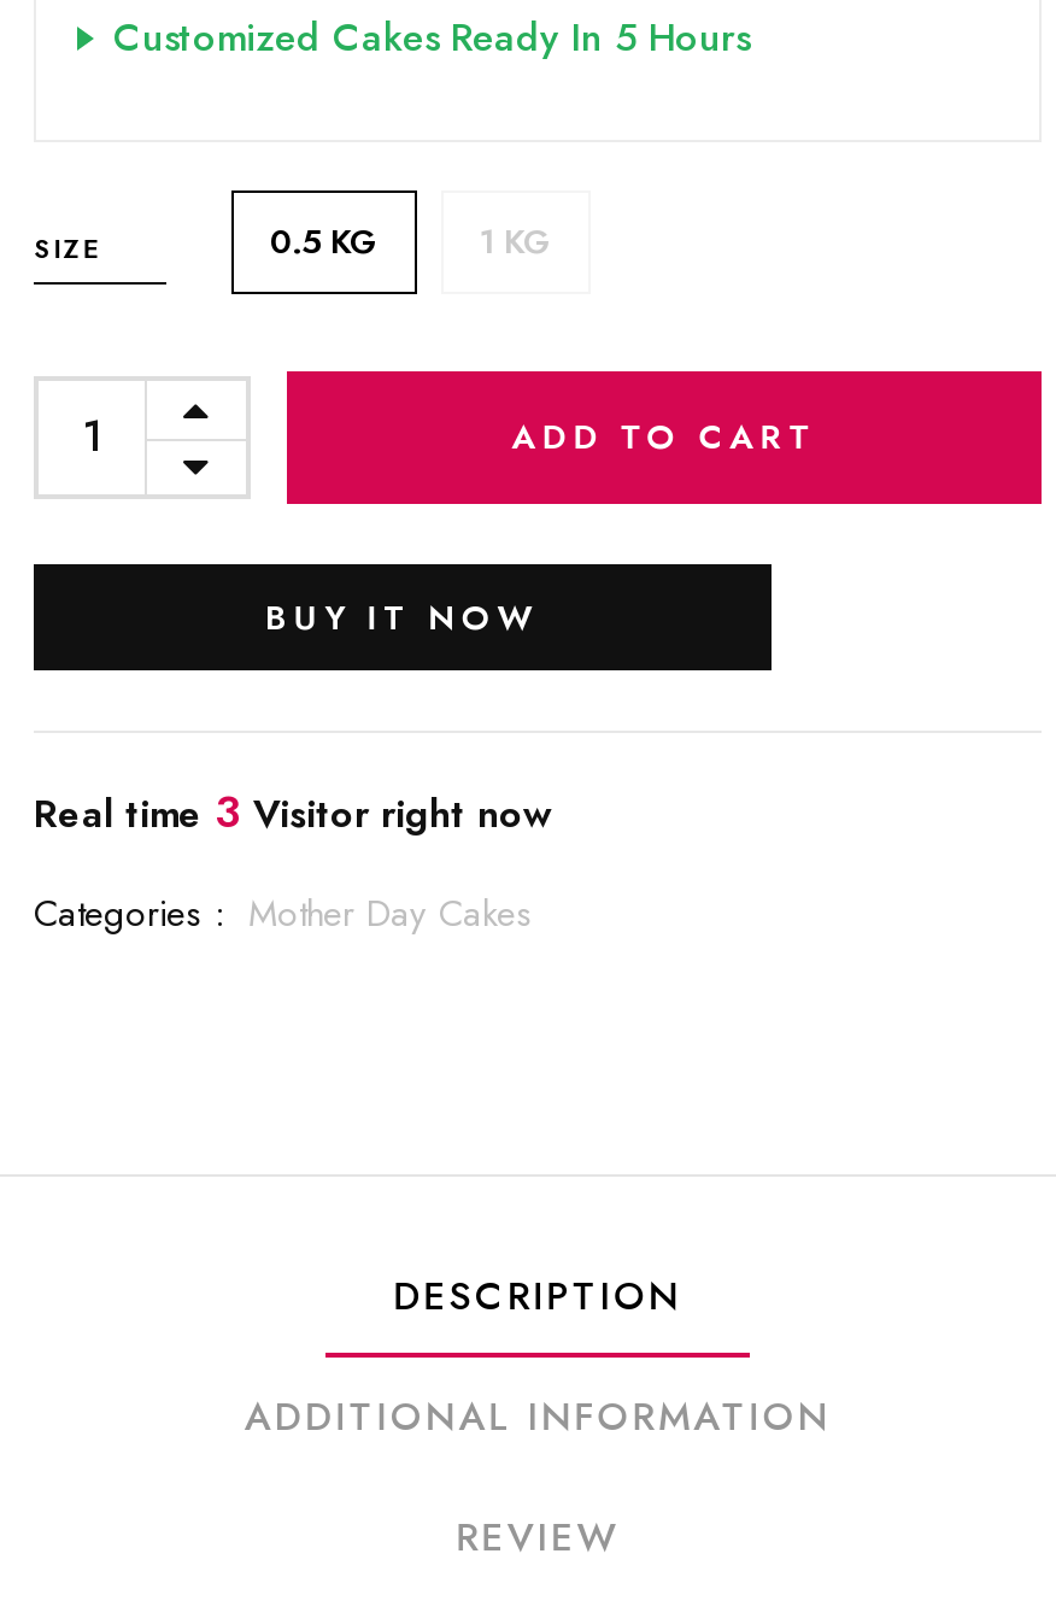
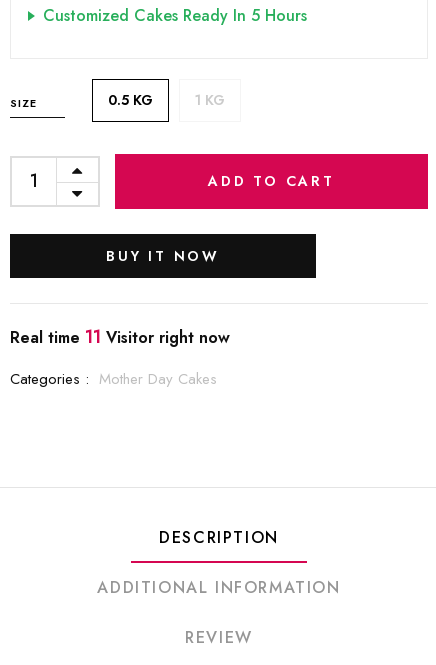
[34,781,552,844] Real time 3 Visitor right now -> [10,324,230,350] Real time 11 Visitor right now

